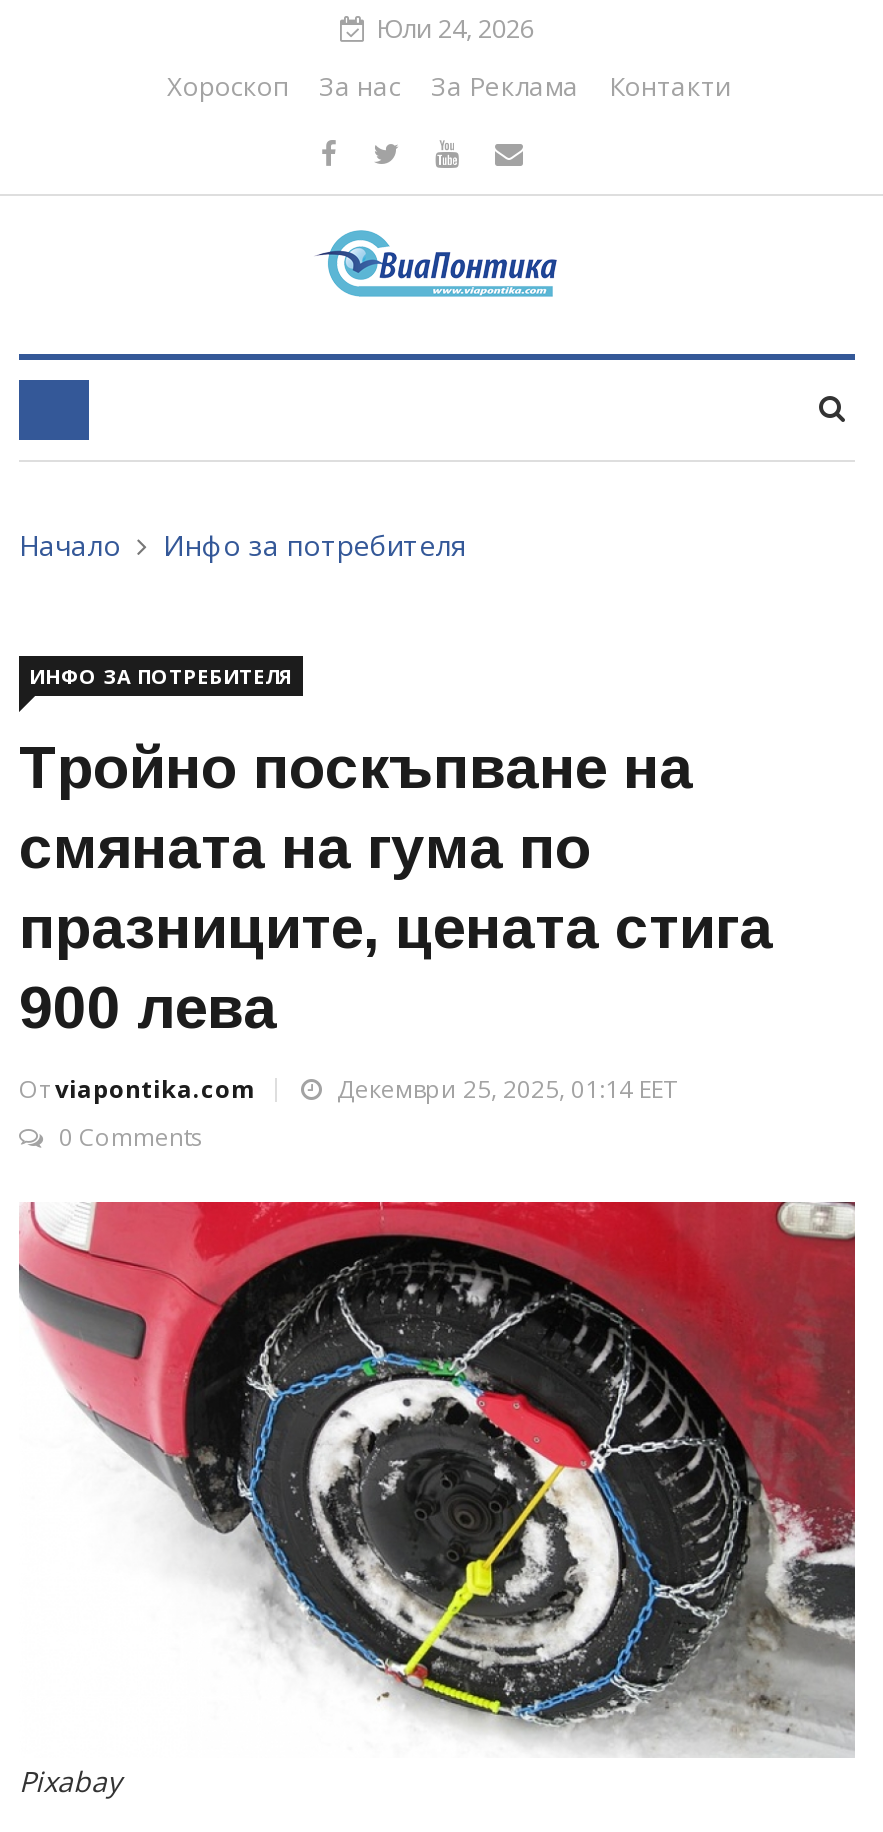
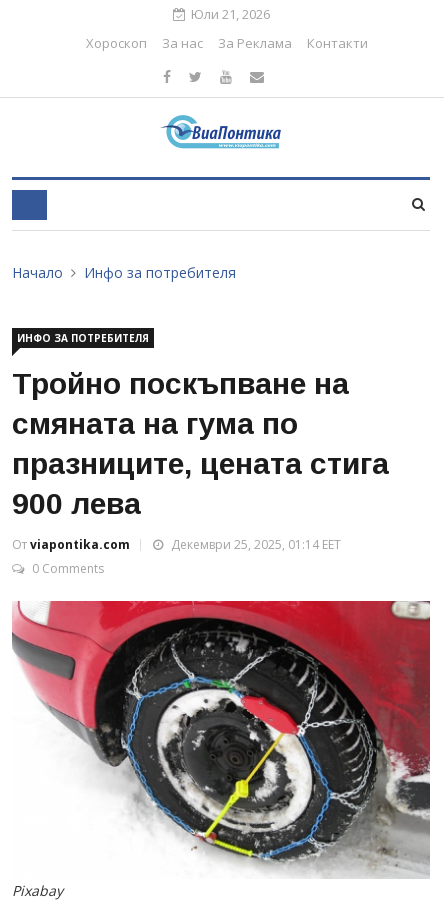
[376,10,534,46] Юли 24, 2026 -> [190,5,269,23] Юли 21, 2026

